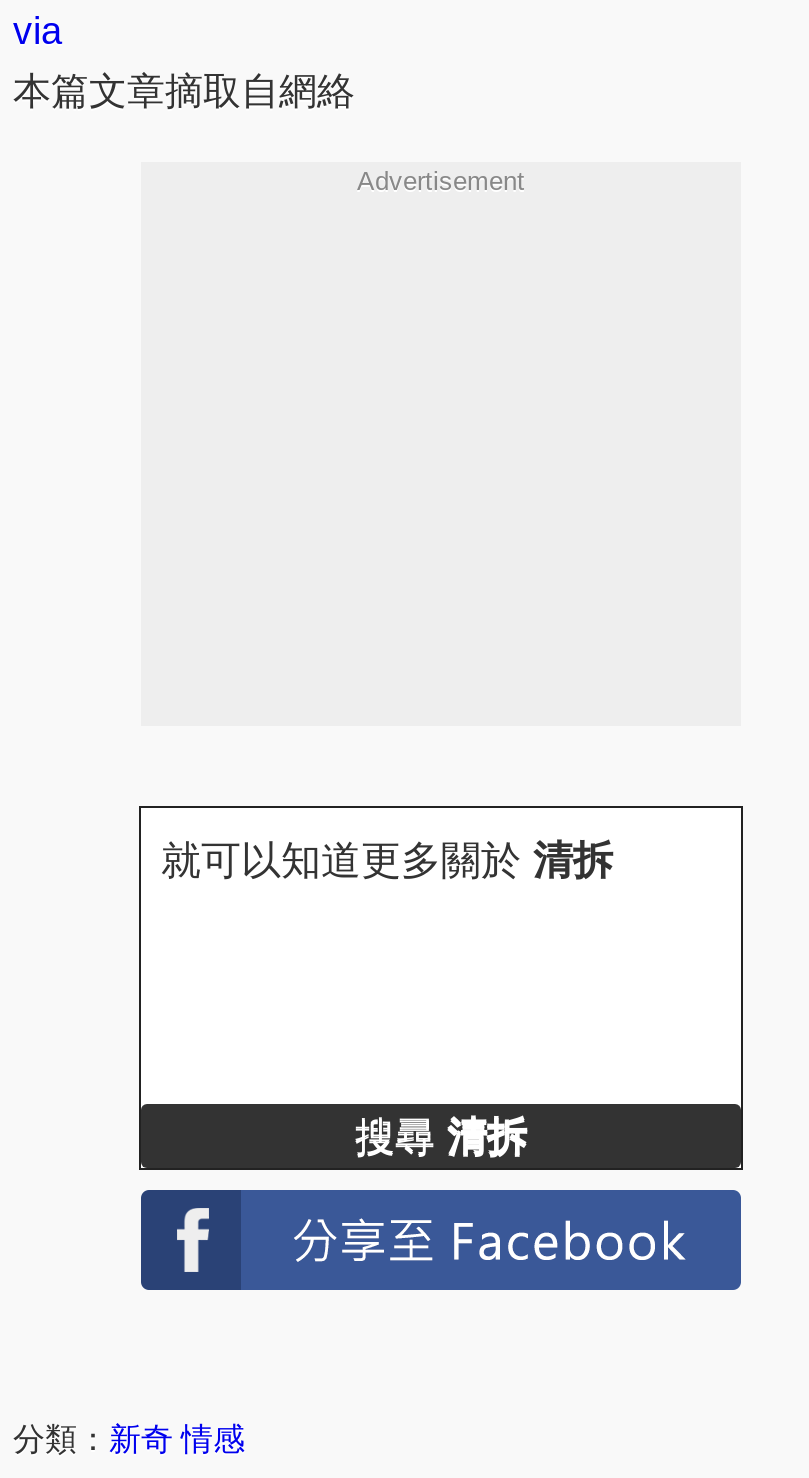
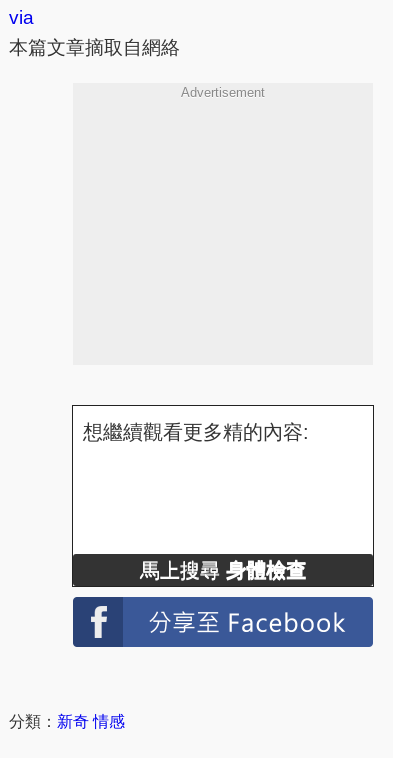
[161,837,613,881] 就可以知道更多關於清拆 -> [83,420,309,442] 想繼續觀看更多精的內容:
[355,1113,527,1157] 搜尋清拆 -> [140,558,306,580] 馬上搜尋身體檢查

